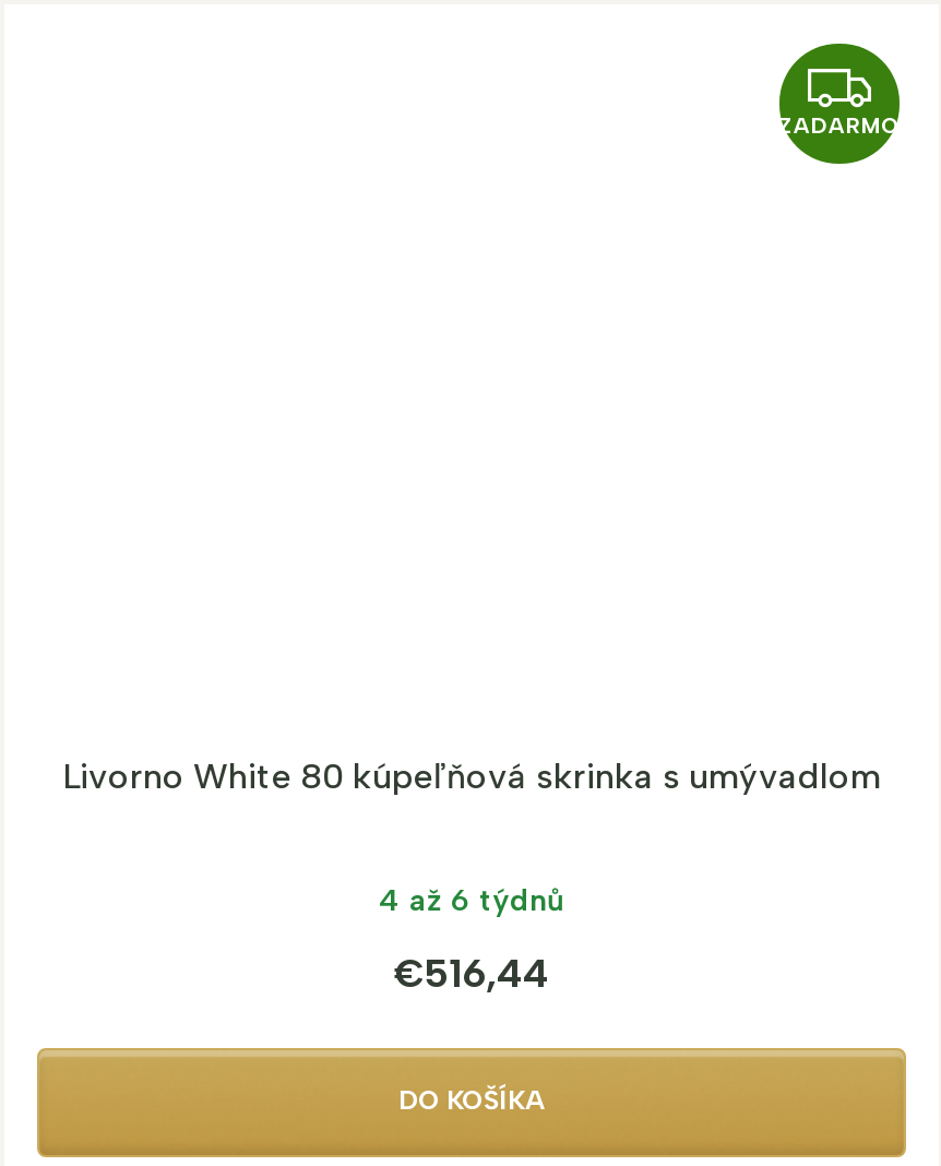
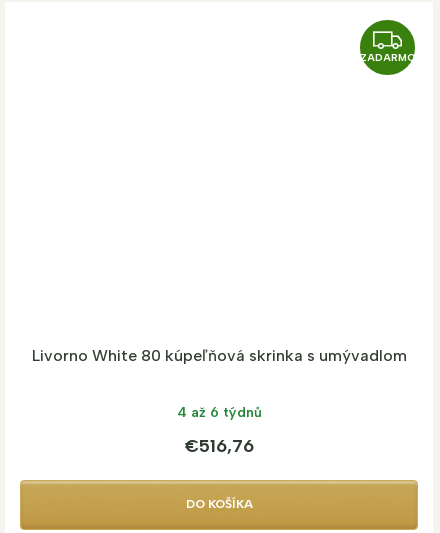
[394,950,549,998] €516,44 -> [184,435,253,457] €516,76

